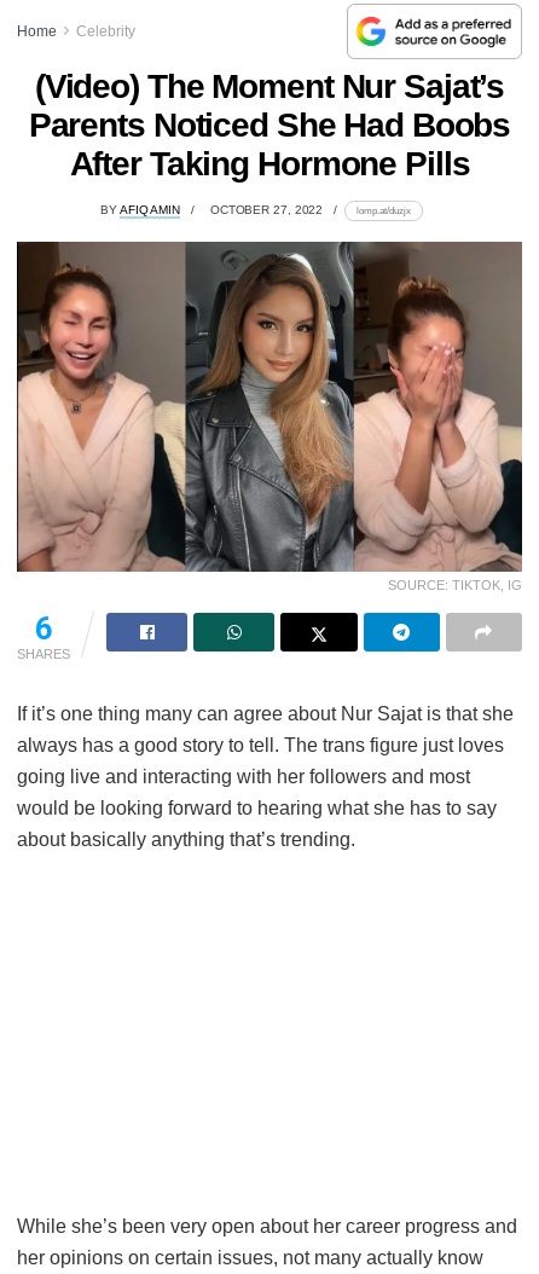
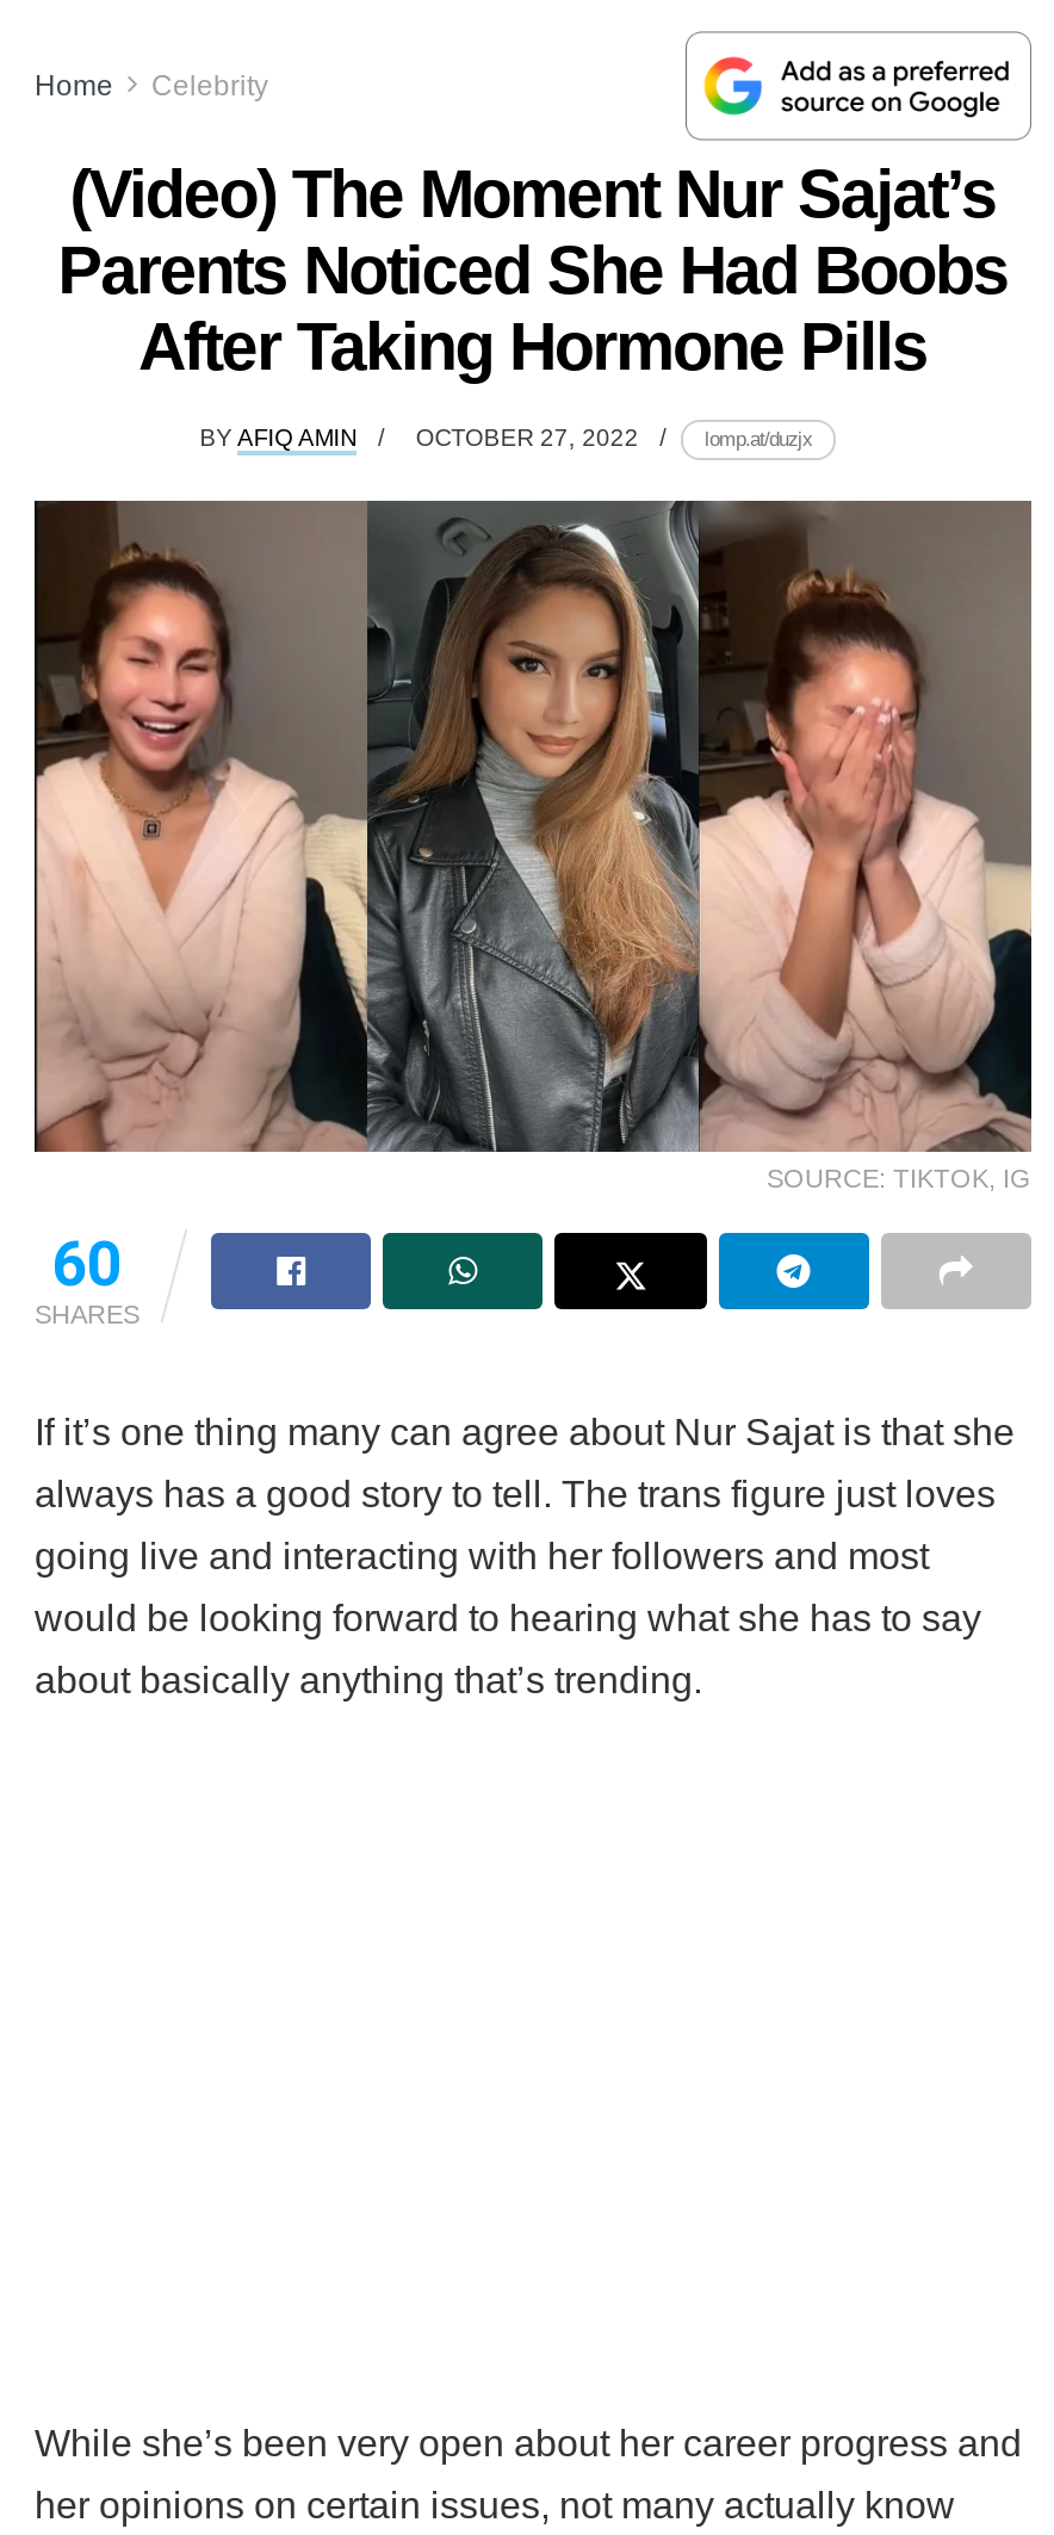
[34,610,53,646] 6 -> [51,1227,123,1299] 60

